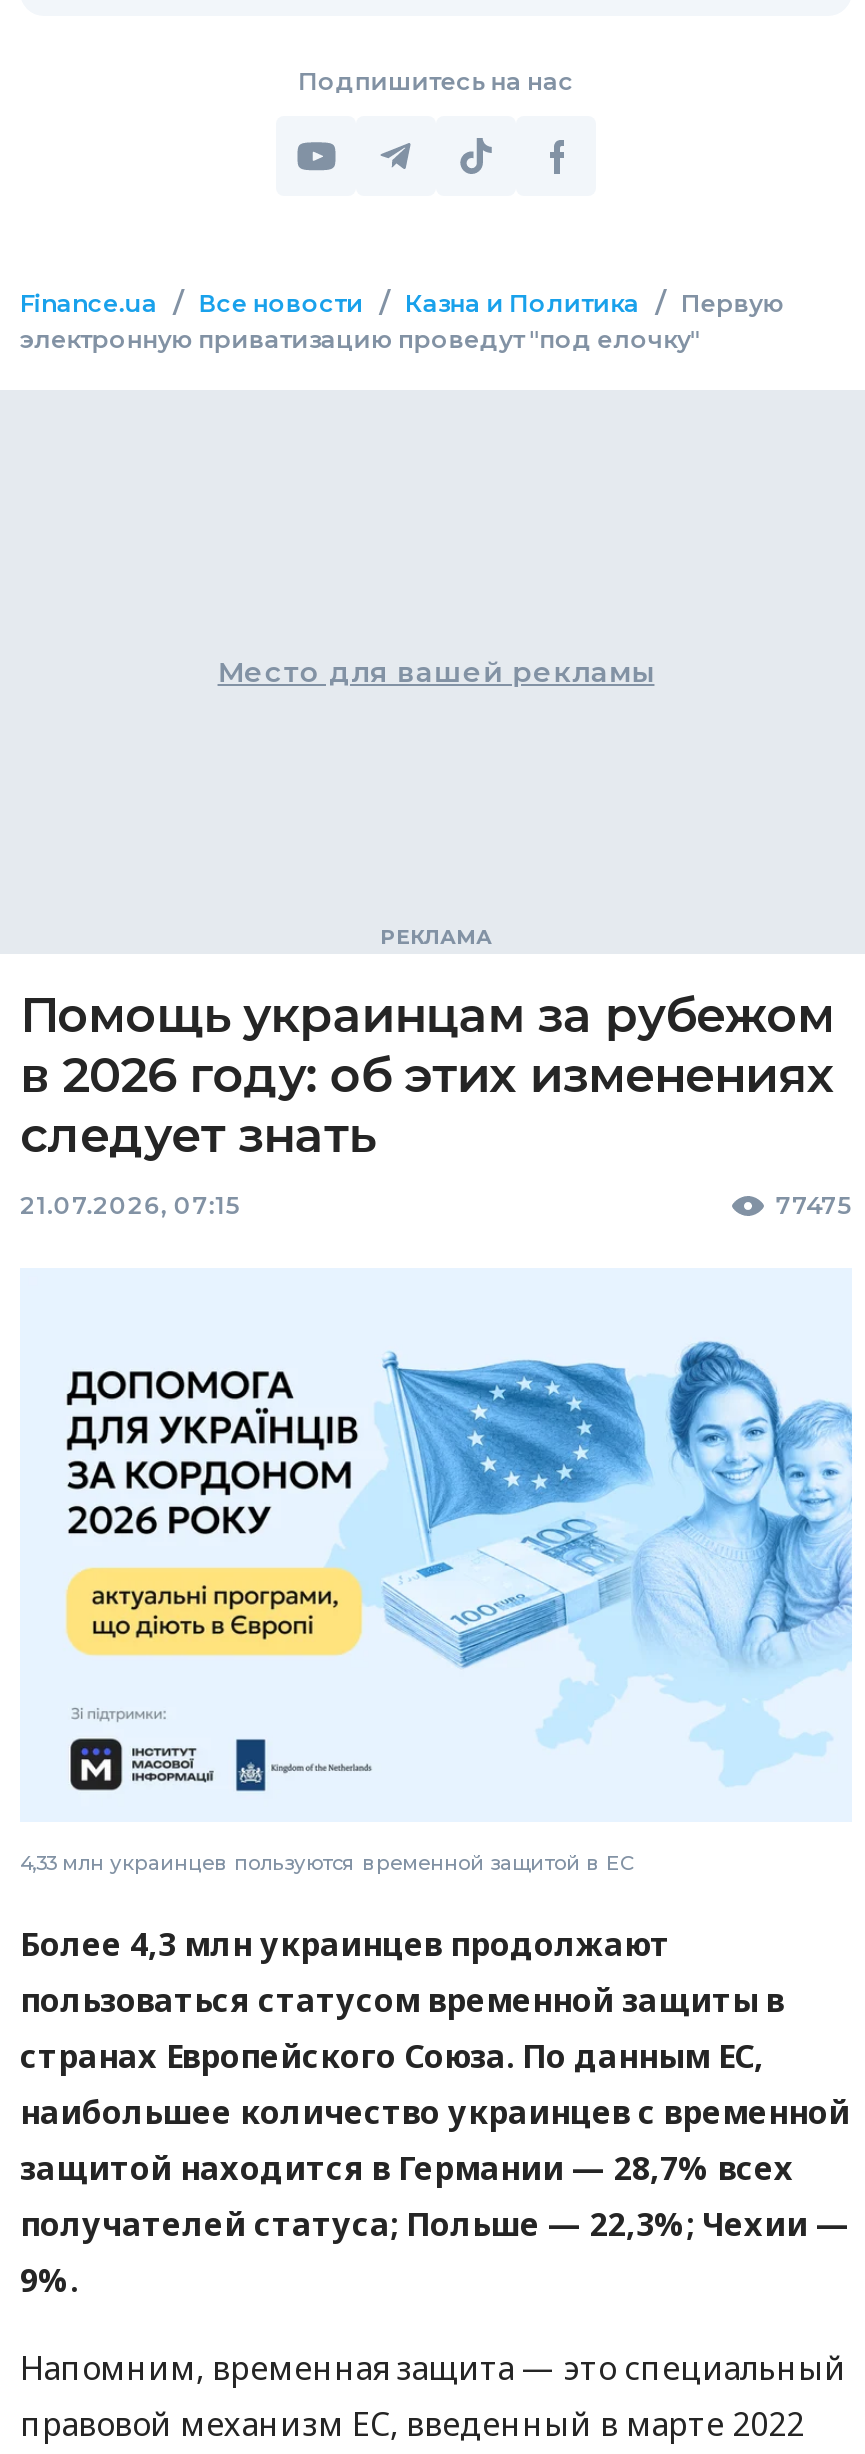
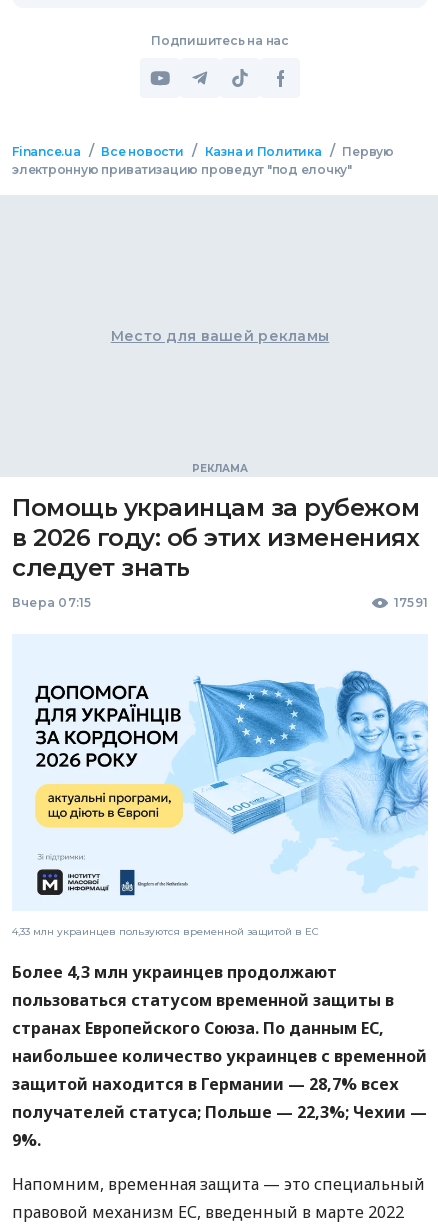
[20,1190,852,1220] 21.07.2026, 07:15 | 77475 -> [12,595,428,610] Вчера 07:15 | 17591

